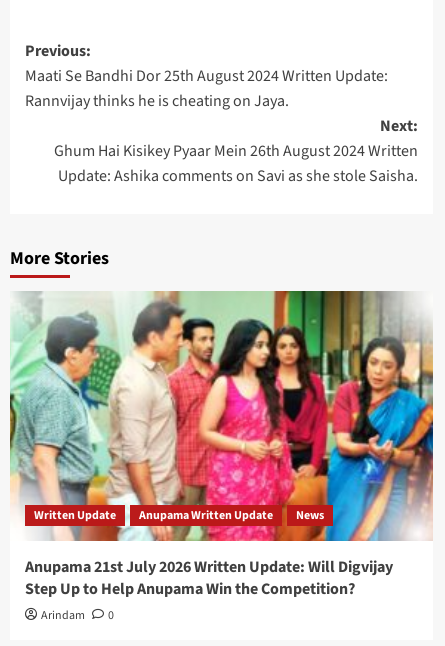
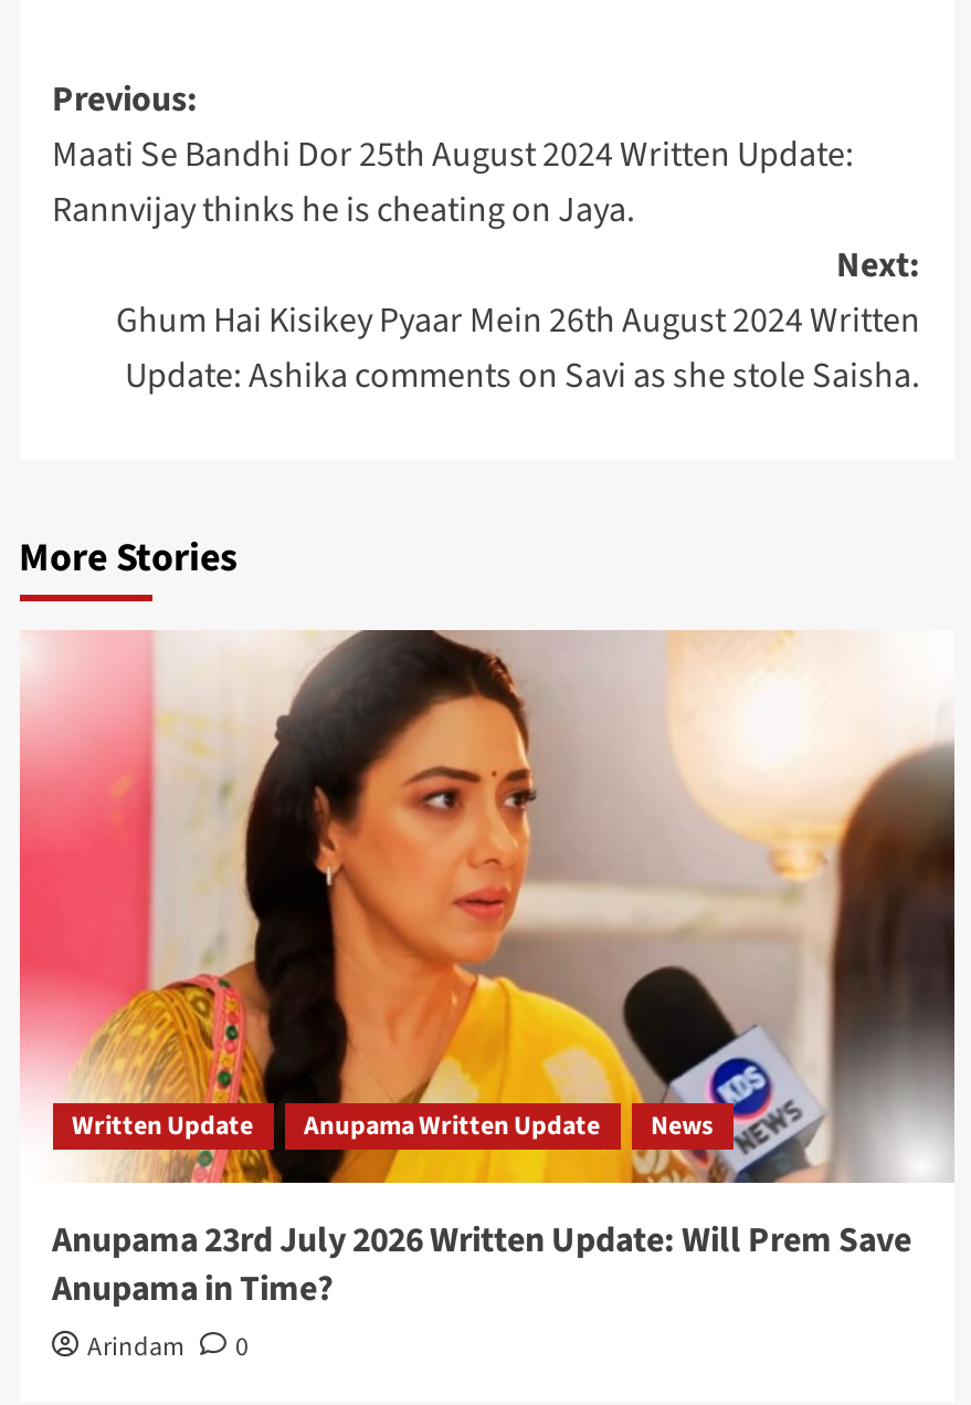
[9,290,434,600] [image] | Anupama 21st July 2026 Written Update: Will Digvijay | Step Up to Help Anupama Win the Competition? -> [18,629,957,1314] [image] | Anupama 23rd July 2026 Written Update: Will Prem Save | Anupama in Time?

